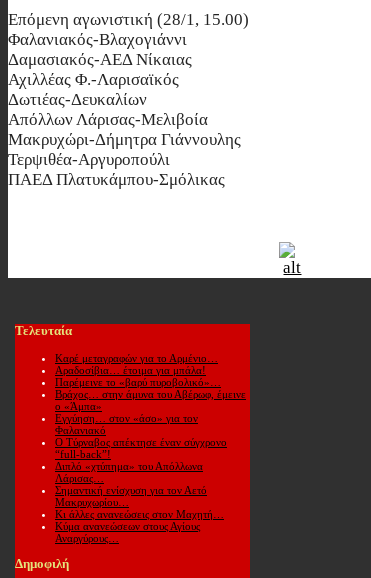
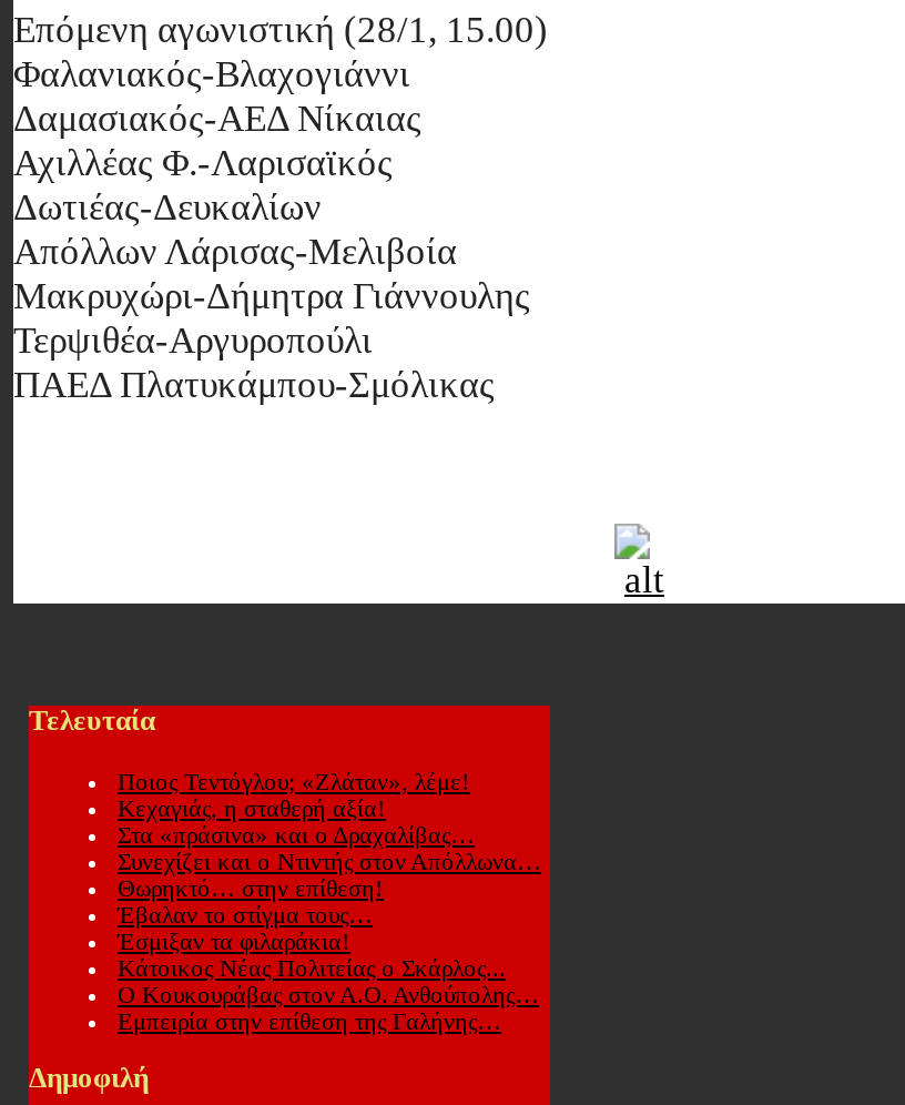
[55,352,246,544] Καρέ μεταγραφών για το Αρμένιο… | Αραδοσίβια… έτοιμα για μπάλα! | Παρέμεινε το «βαρύ πυροβολικό»… | Βράχος… στην άμυνα του Αβέρωφ, έμεινε | ο «Άμπα» | Εγγύηση… στον «άσο» για τον | Φαλανιακό | Ο Τύρναβος απέκτησε έναν σύγχρονο | “full-back”! | Διπλό «χτύπημα» του Απόλλωνα | Λάρισας… | Σημαντική ενίσχυση για τον Αετό | Μακρυχωρίου… | Κι άλλες ανανεώσεις στον Μαχητή… | Κύμα ανανεώσεων στους Αγίους | Αναργύρους… -> [118,767,541,1034] Ποιος Τεντόγλου; «Ζλάταν», λέμε! | Κεχαγιάς, η σταθερή αξία! | Στα «πράσινα» και ο Δραχαλίβας… | Συνεχίζει και ο Ντιντής στον Απόλλωνα… | Θωρηκτό… στην επίθεση! | Έβαλαν το στίγμα τους… | Έσμιξαν τα φιλαράκια! | Κάτοικος Νέας Πολιτείας ο Σκάρλος... | Ο Κουκουράβας στον Α.Ο. Ανθούπολης… | Εμπειρία στην επίθεση της Γαλήνης…

